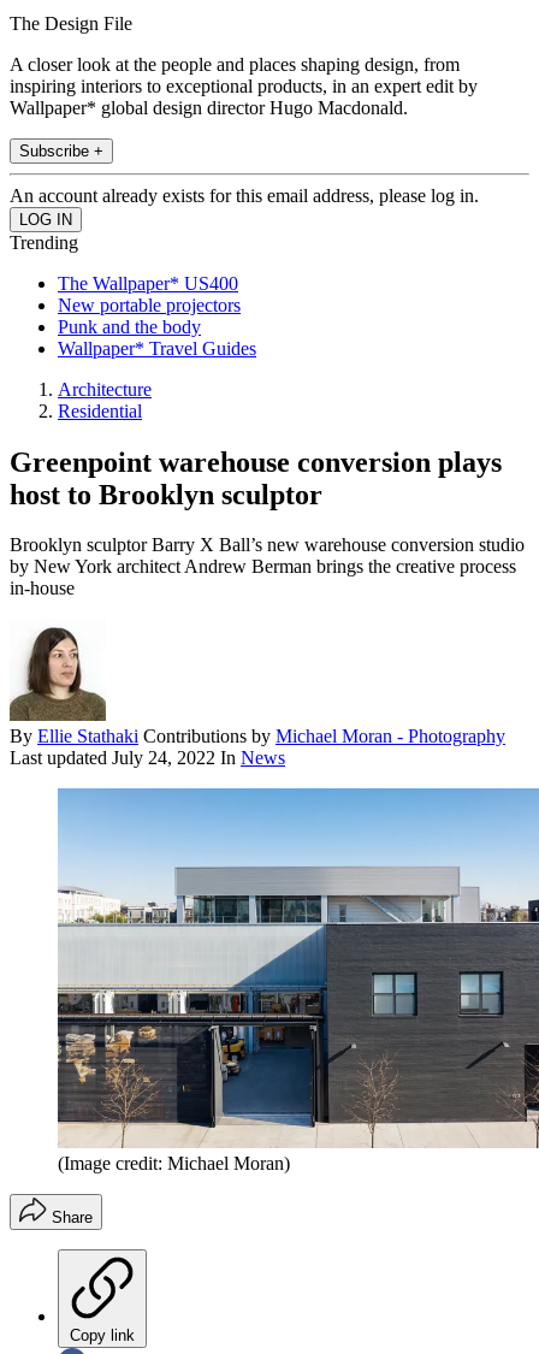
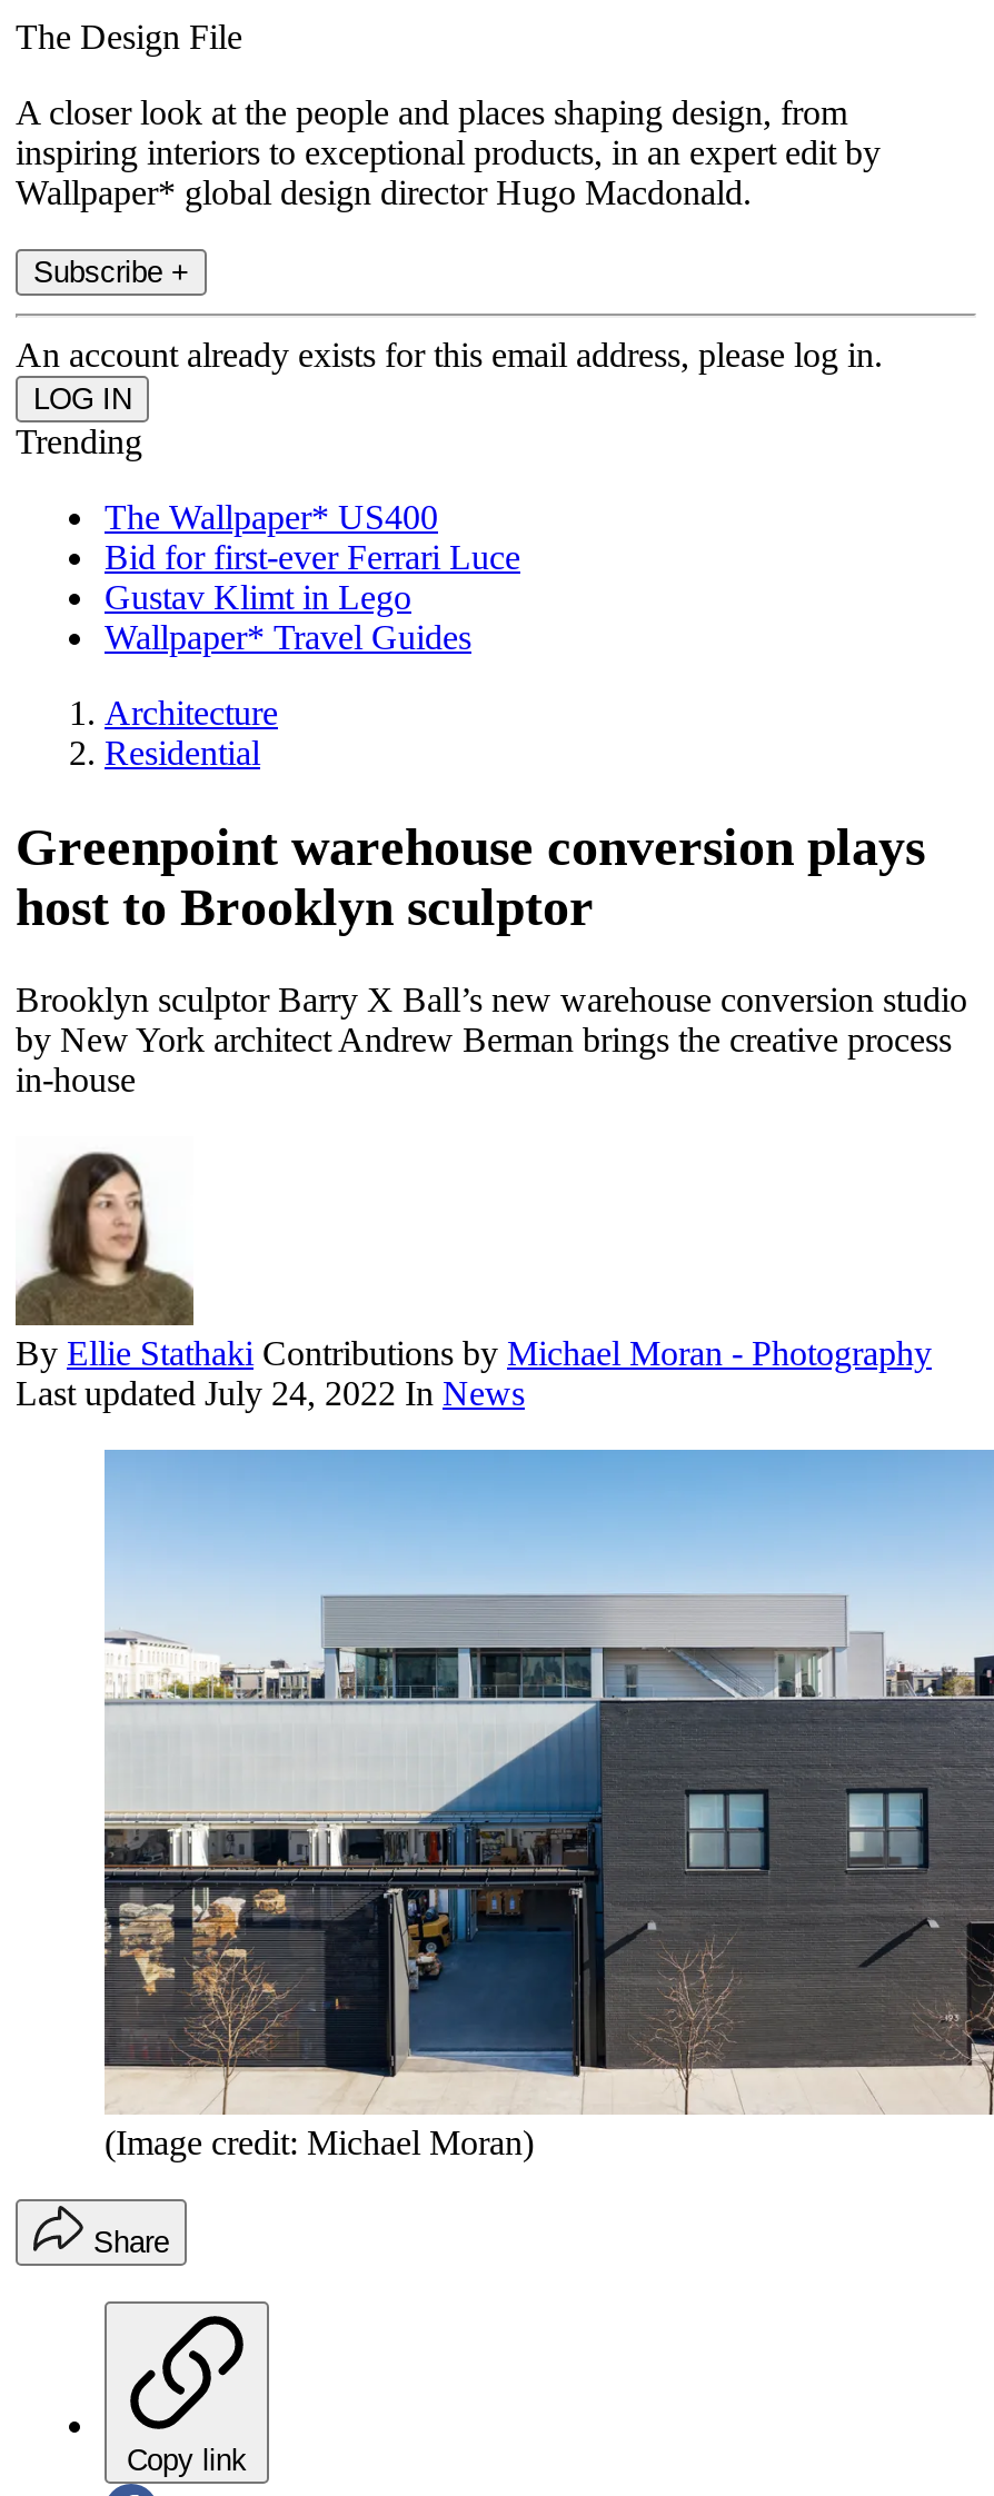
[58,294,241,337] New portable projectors | Punk and the body -> [105,537,520,615] Bid for first-ever Ferrari Luce | Gustav Klimt in Lego

